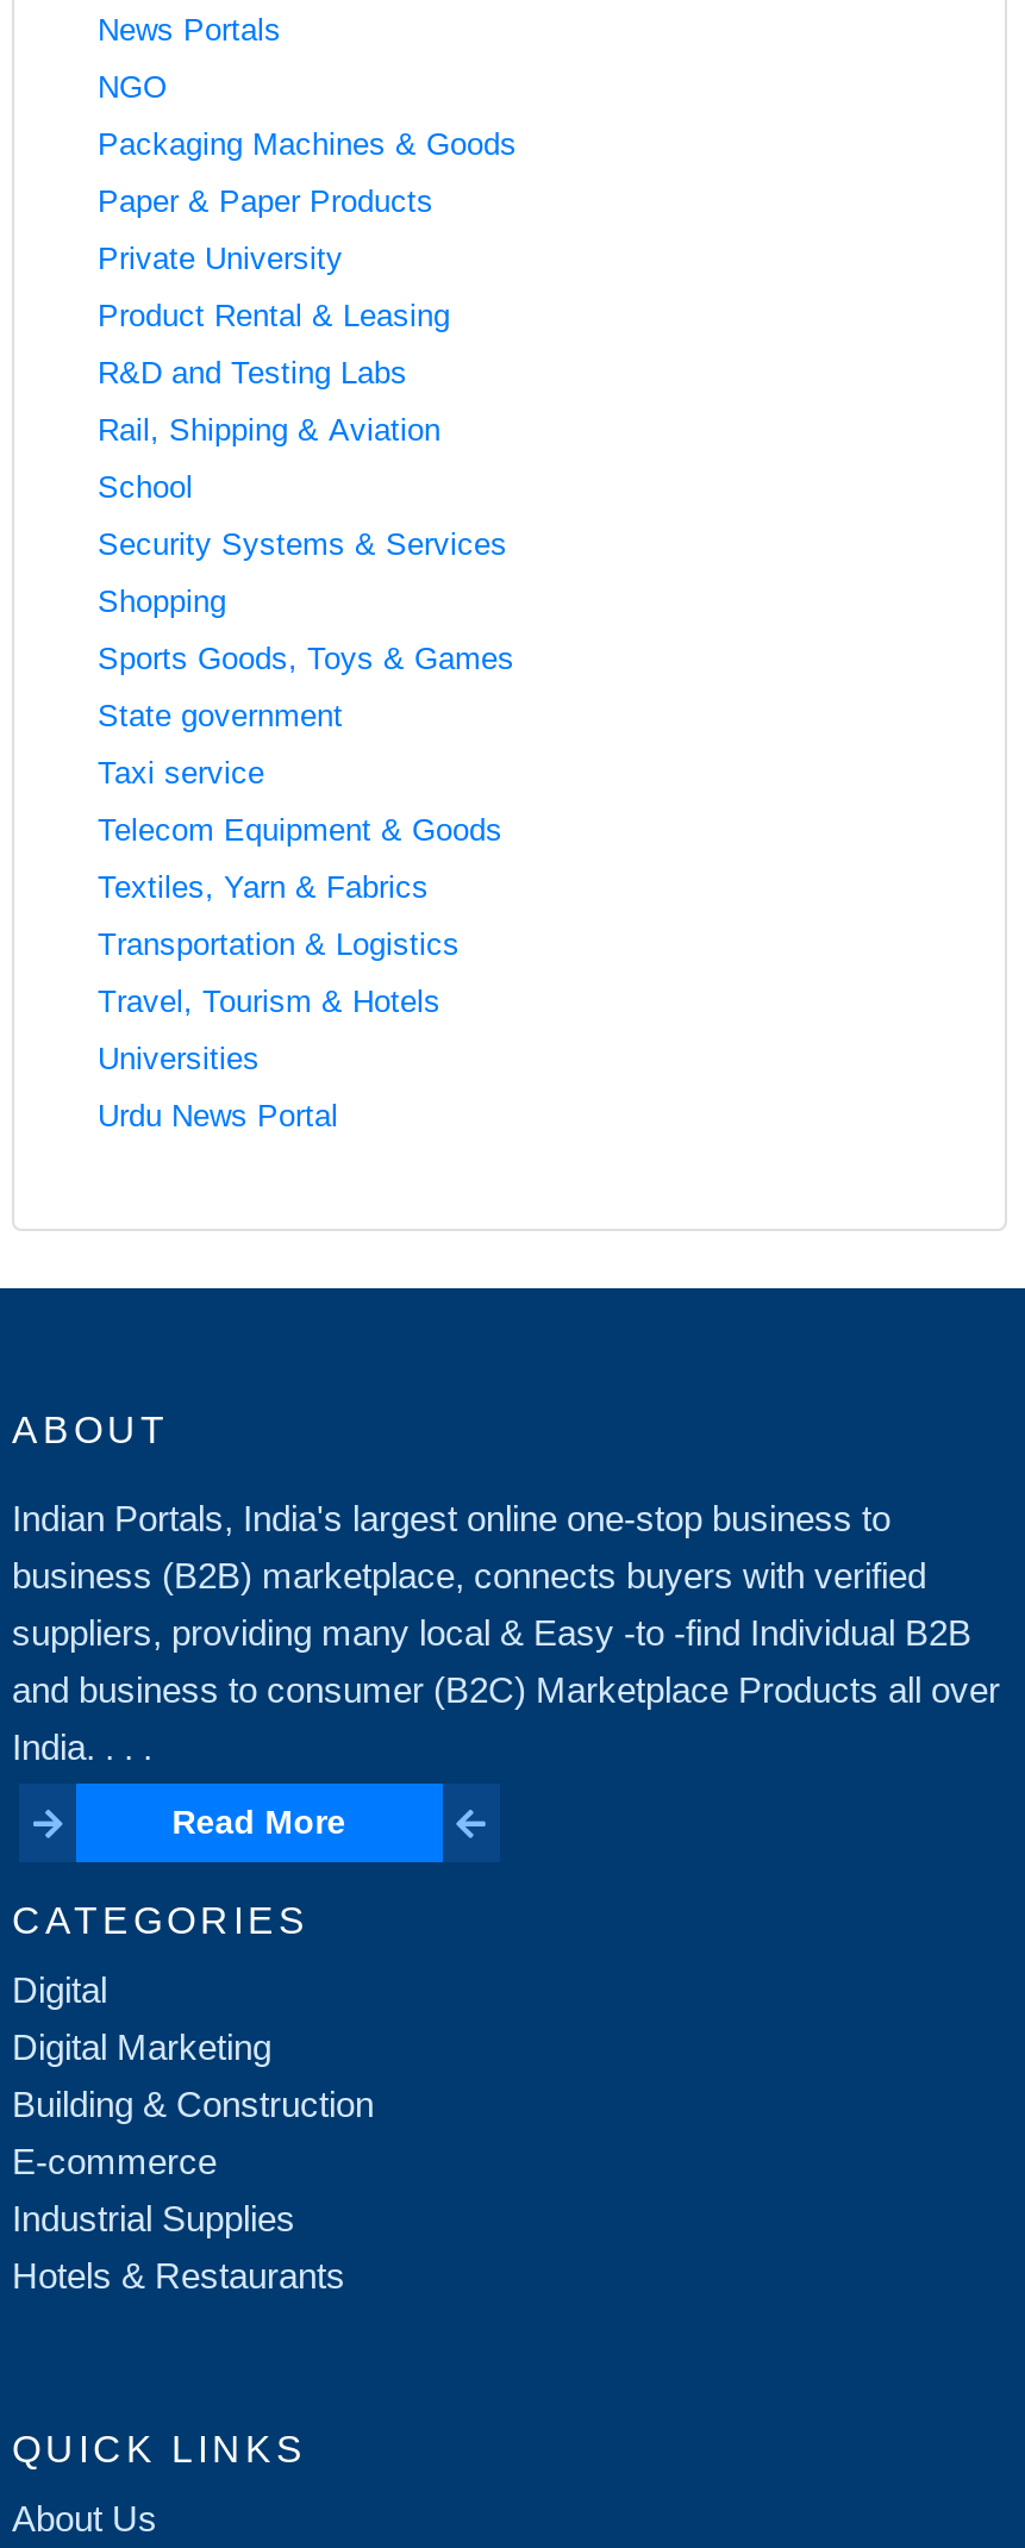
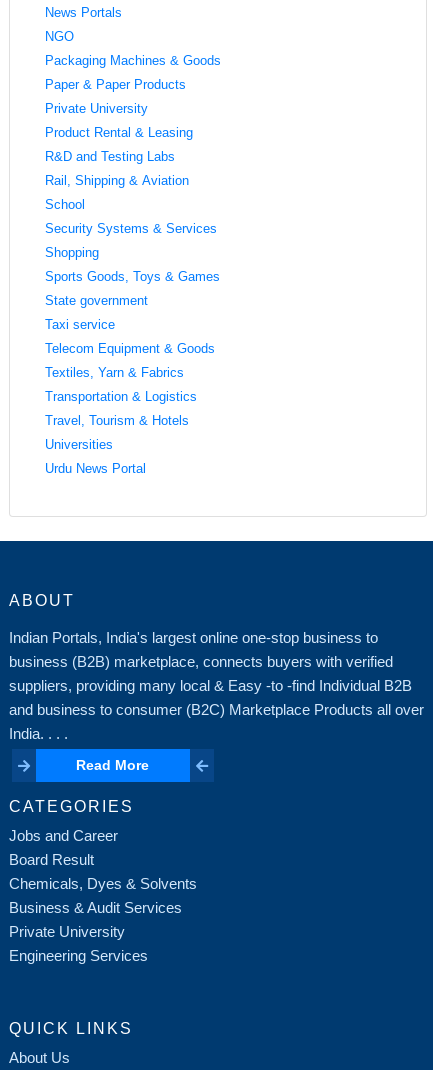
[12,1970,374,2296] Digital | Digital Marketing | Building & Construction | E-commerce | Industrial Supplies | Hotels & Restaurants -> [9,827,197,964] Jobs and Career | Board Result | Chemicals, Dyes & Solvents | Business & Audit Services | Private University | Engineering Services

